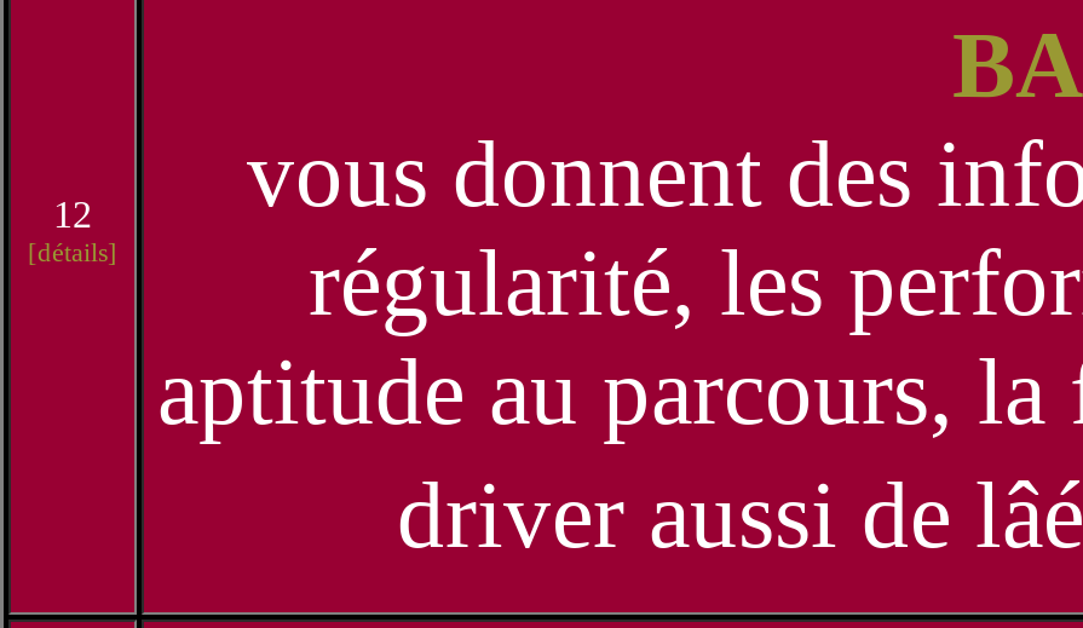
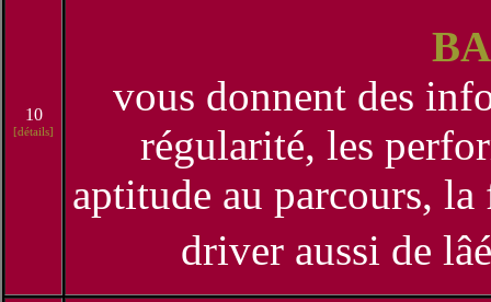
[53,194,92,235] 12 -> [25,105,42,124] 10

